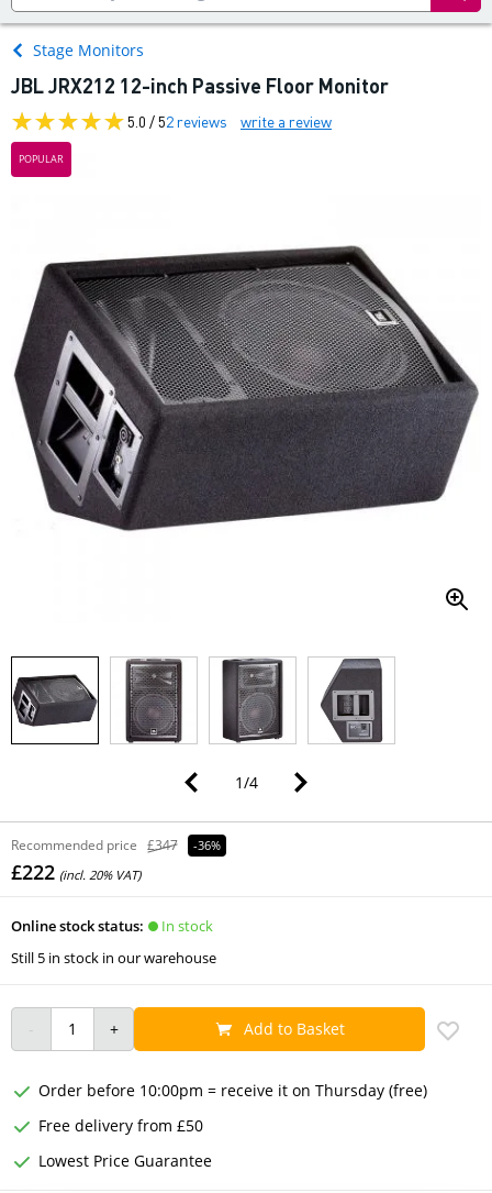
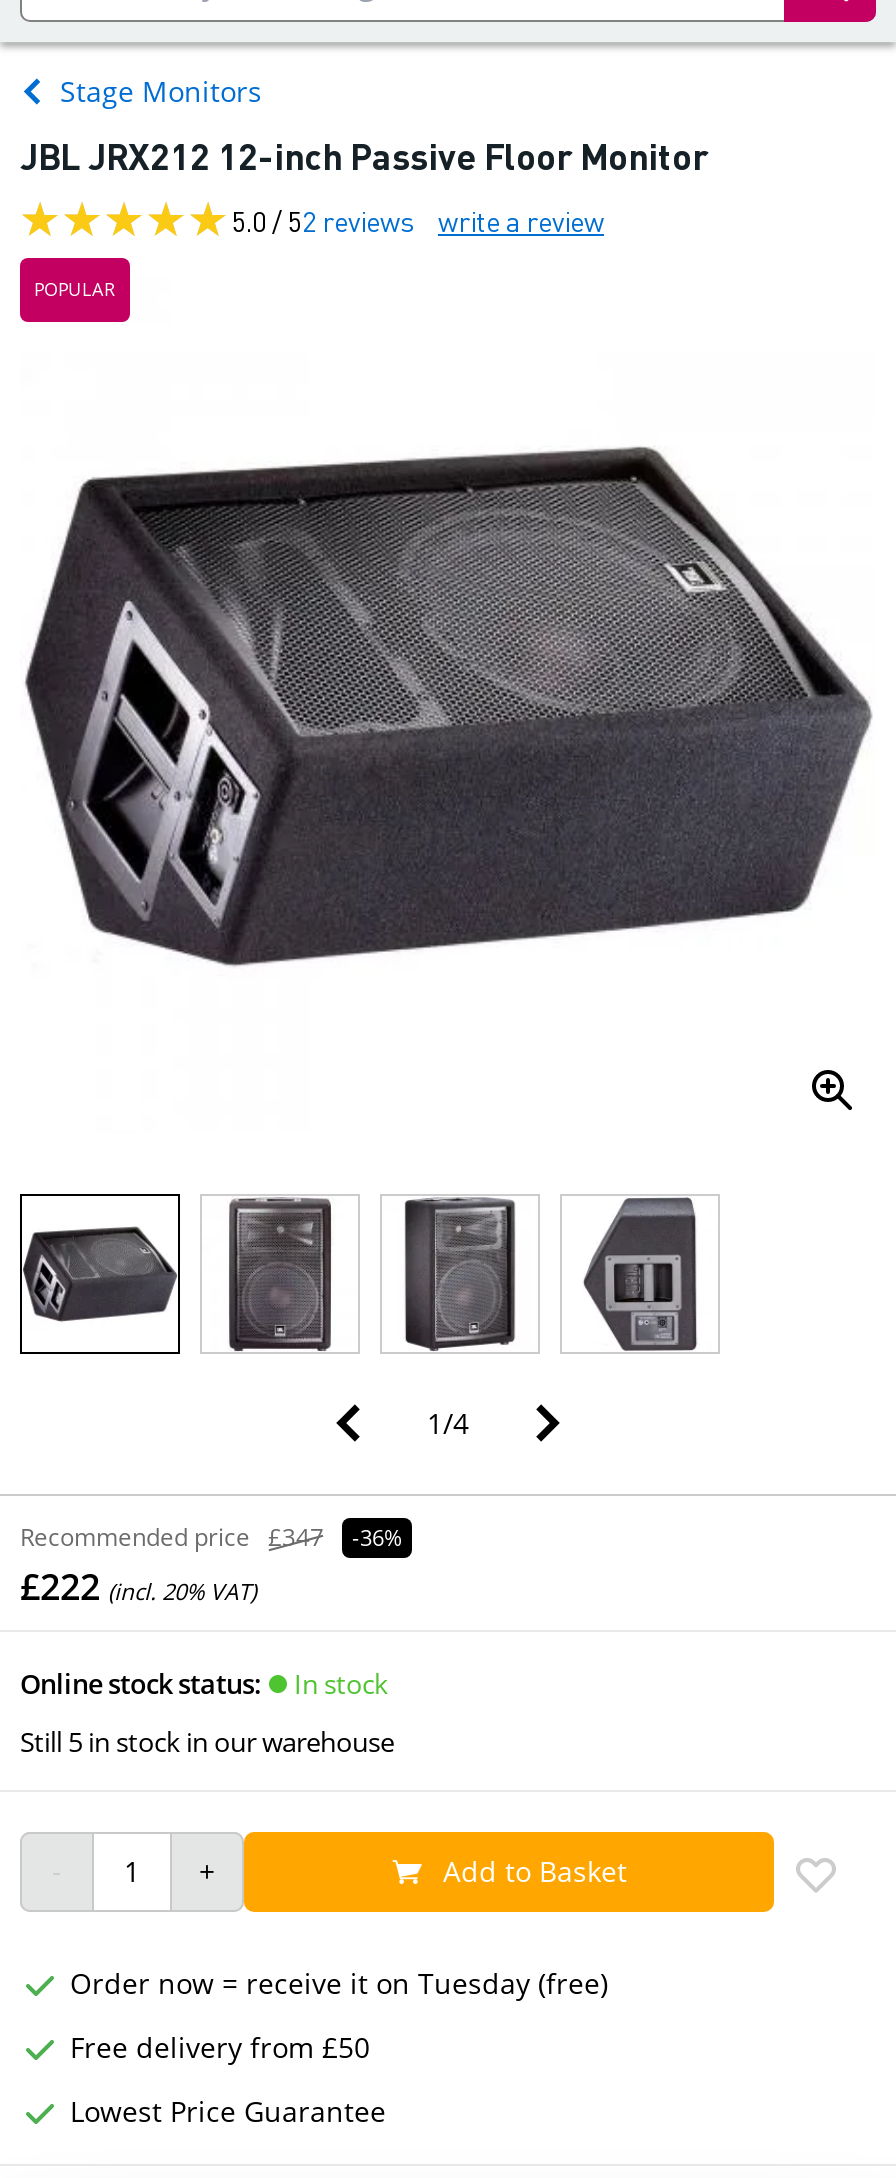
[38,1079,427,1100] Order before 10:00pm = receive it on Thursday (free) -> [70,1963,608,2001] Order now = receive it on Tuesday (free)

